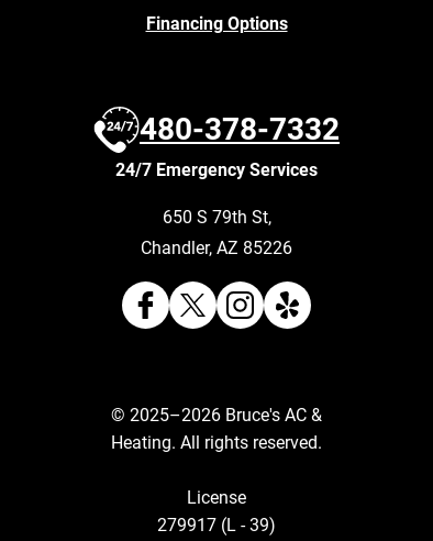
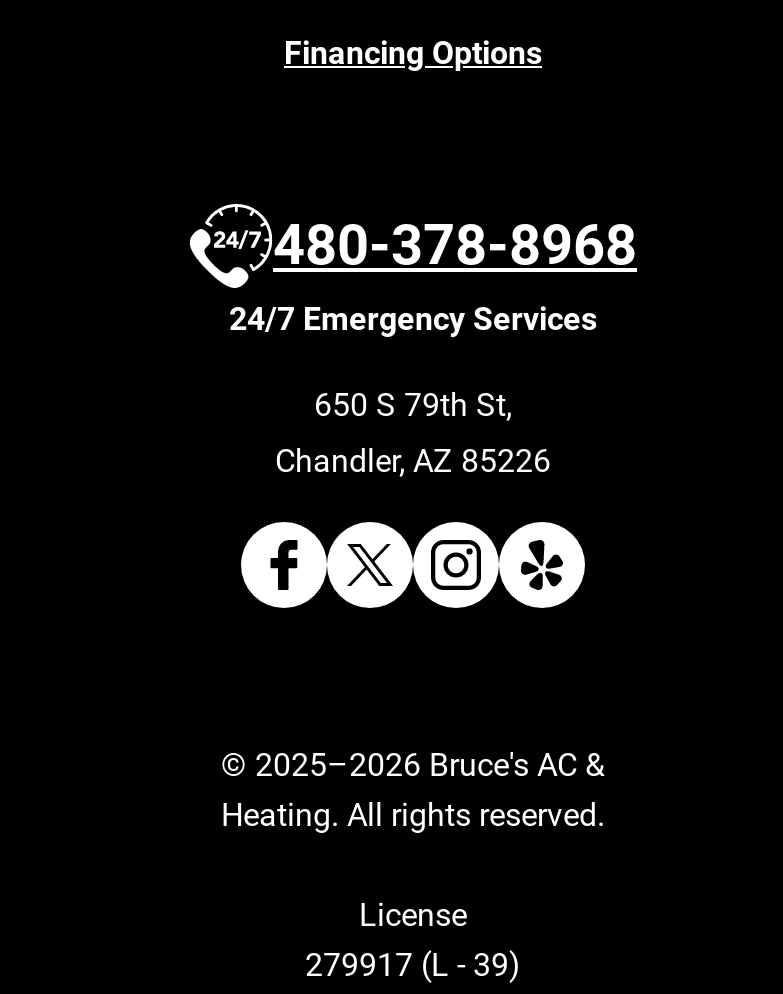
[140,111,340,148] 480-378-7332 -> [273,213,637,279] 480-378-8968

